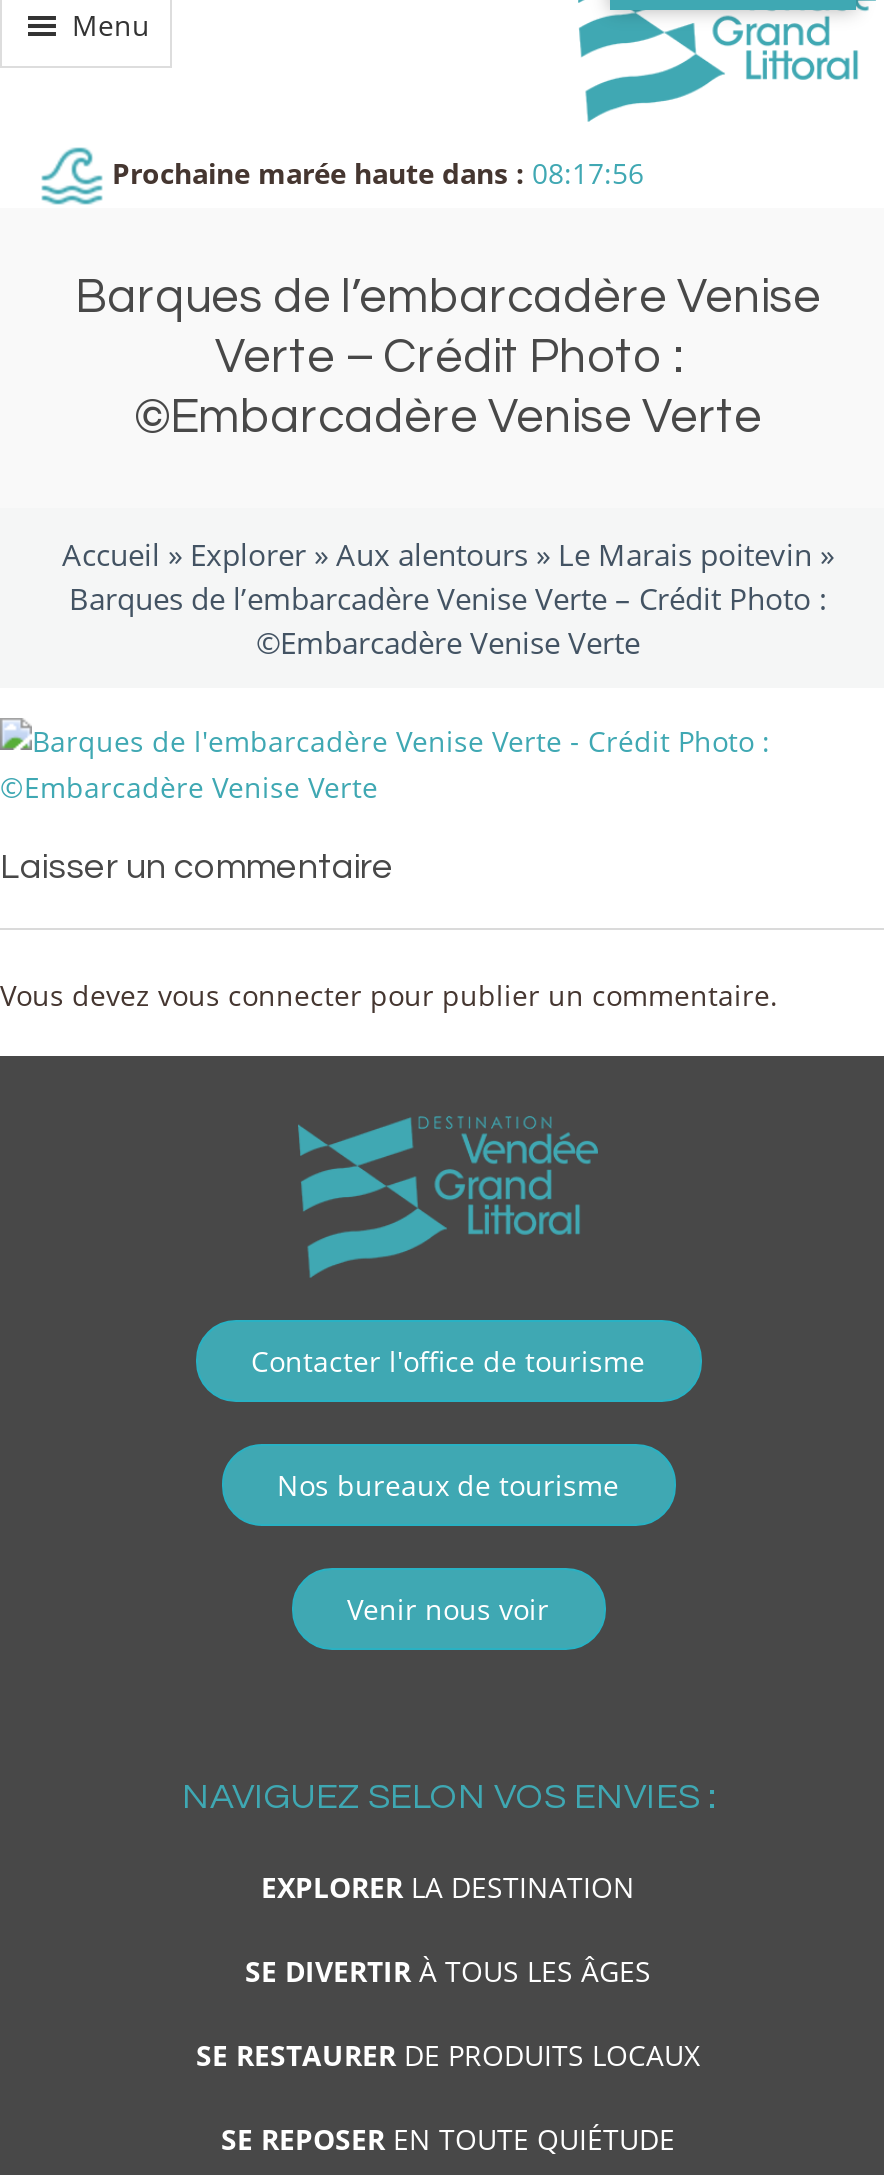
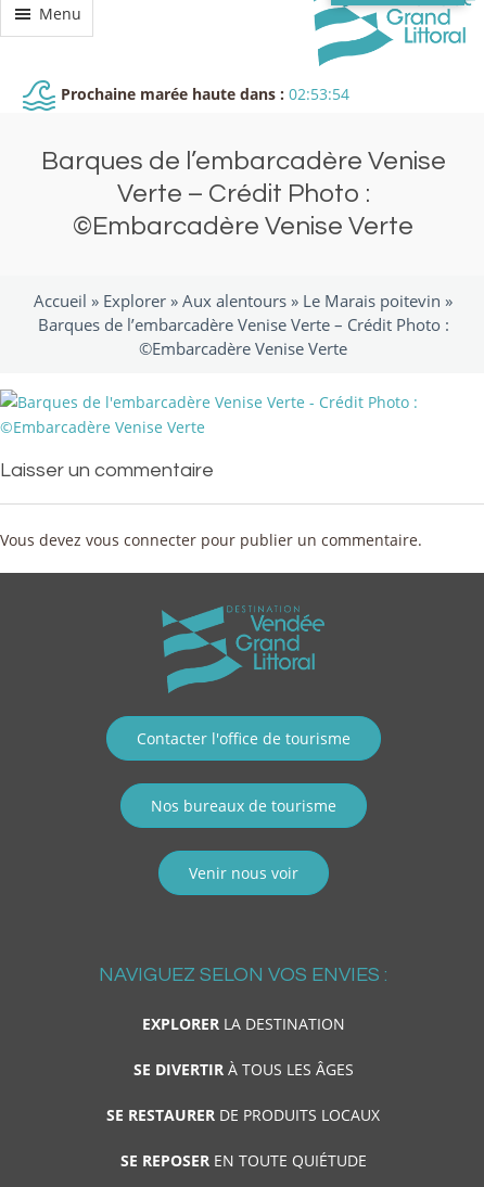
[104,154,644,192] Prochaine marée haute dans : 08:17:56 -> [56,83,349,104] Prochaine marée haute dans : 02:53:54

